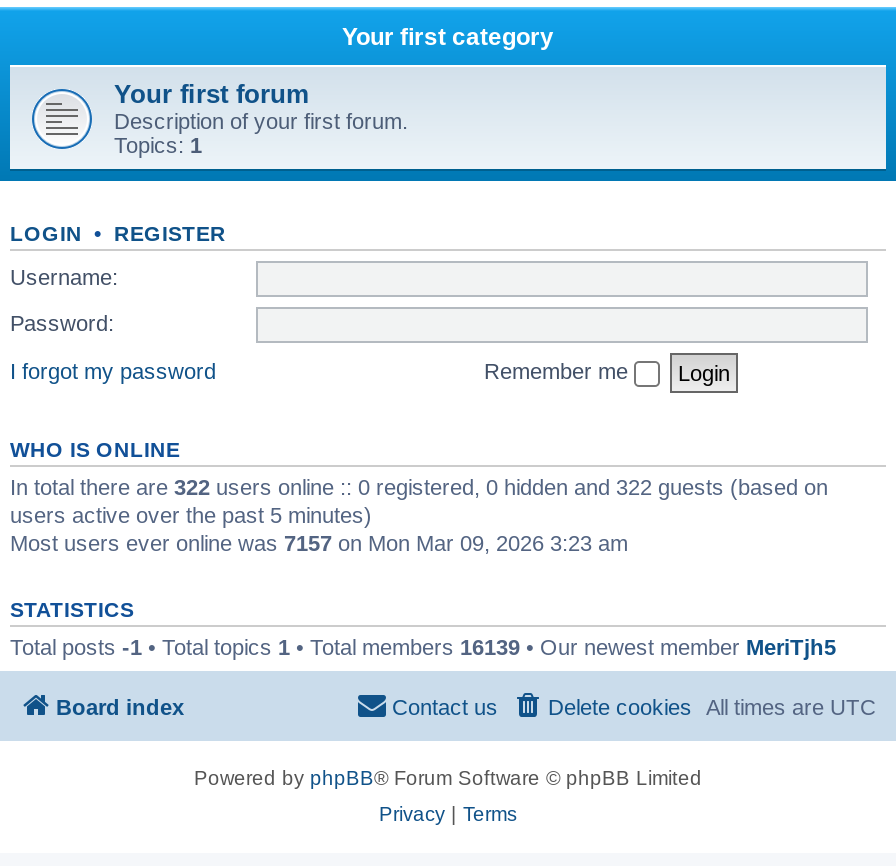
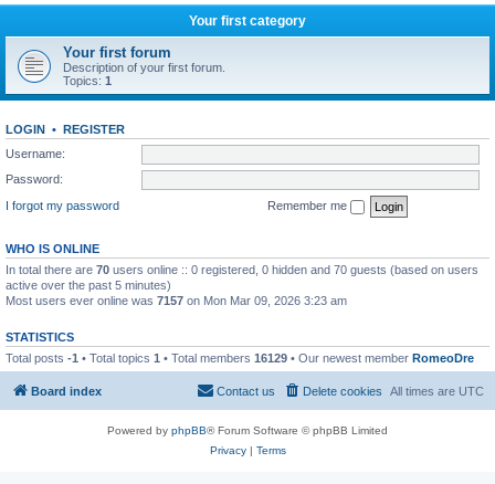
[10,474,828,526] In total there are 322 users online :: 0 registered, 0 hidden and 322 guests (based on | users active over the past 5 minutes) -> [6,262,478,291] In total there are 70 users online :: 0 registered, 0 hidden and 70 guests (based on users | active over the past 5 minutes)
[10,634,836,658] Total posts -1 • Total topics 1 • Total members 16139 • Our newest member MeriTjh5 -> [6,351,474,364] Total posts -1 • Total topics 1 • Total members 16129 • Our newest member RomeoDre

